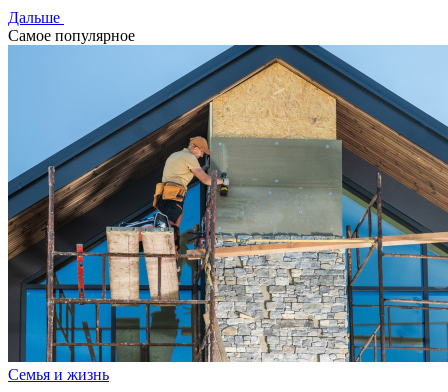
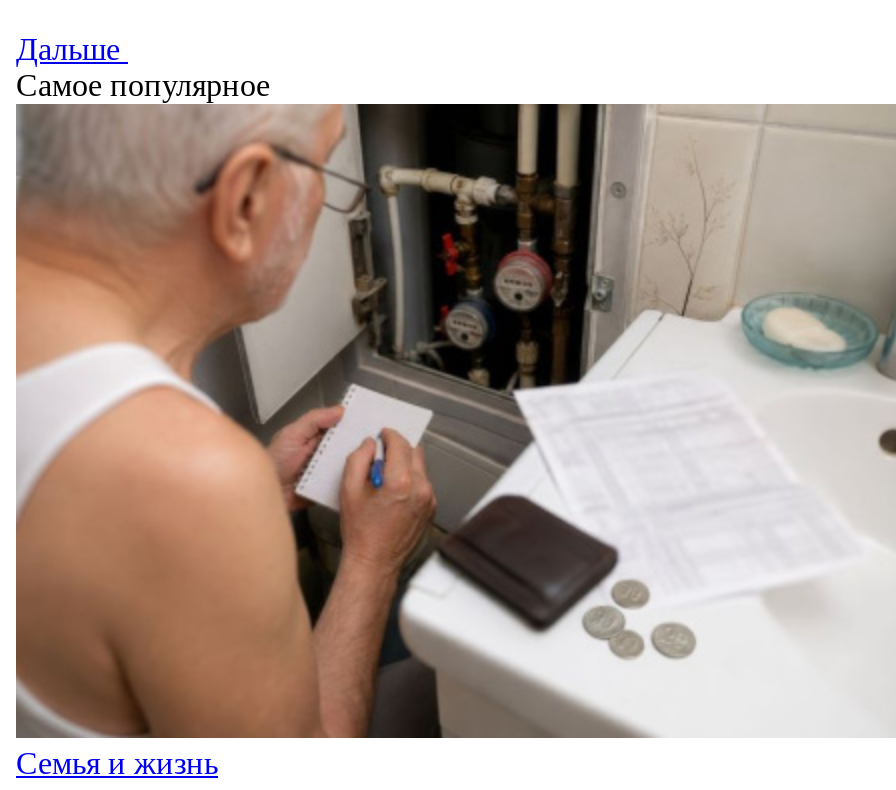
[7,44,445,363] [image] -> [14,102,890,740] [image]

